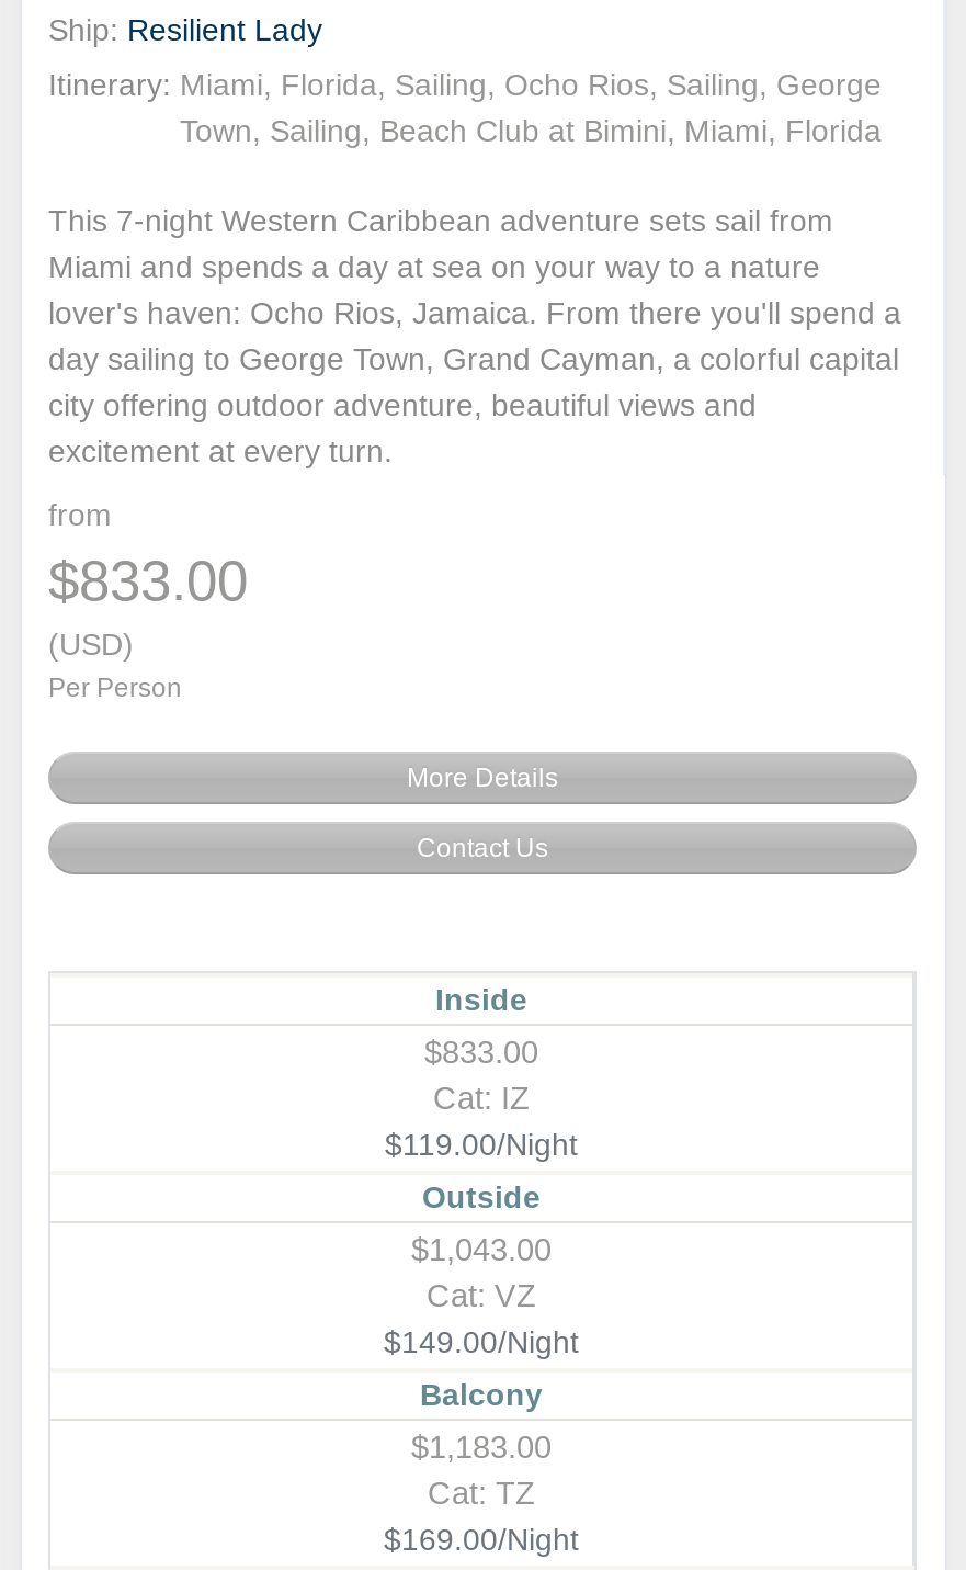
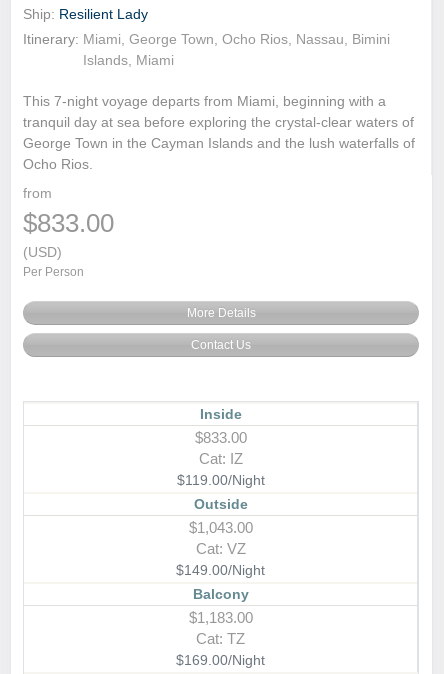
[48,68,882,149] Itinerary: Miami, Florida, Sailing, Ocho Rios, Sailing, George | Town, Sailing, Beach Club at Bimini, Miami, Florida -> [23,31,390,68] Itinerary: Miami, George Town, Ocho Rios, Nassau, Bimini | Islands, Miami
[48,204,901,469] This 7-night Western Caribbean adventure sets sail from | Miami and spends a day at sea on your way to a nature | lover's haven: Ocho Rios, Jamaica. From there you'll spend a | day sailing to George Town, Grand Cayman, a colorful capital | city offering outdoor adventure, beautiful views and | excitement at every turn. -> [23,93,415,172] This 7-night voyage departs from Miami, beginning with a | tranquil day at sea before exploring the crystal-clear waters of | George Town in the Cayman Islands and the lush waterfalls of | Ocho Rios.

